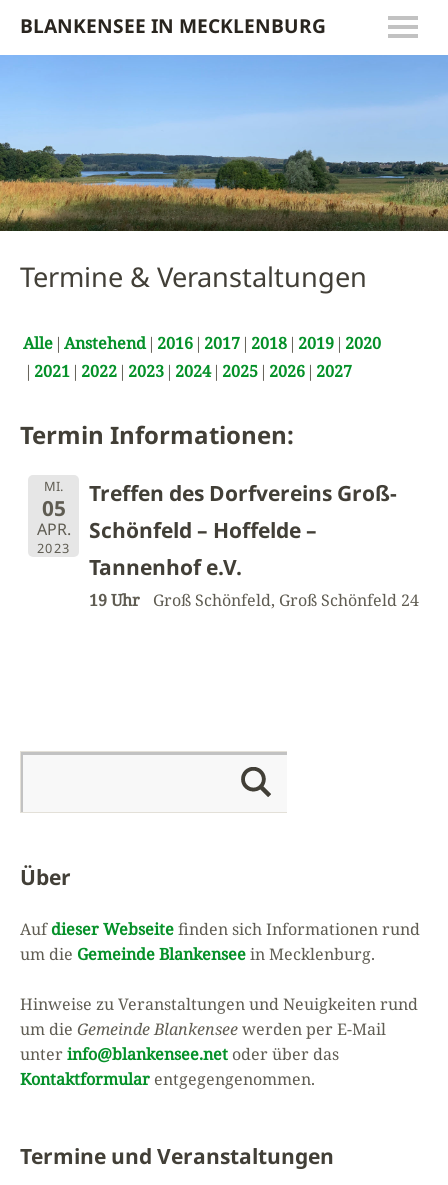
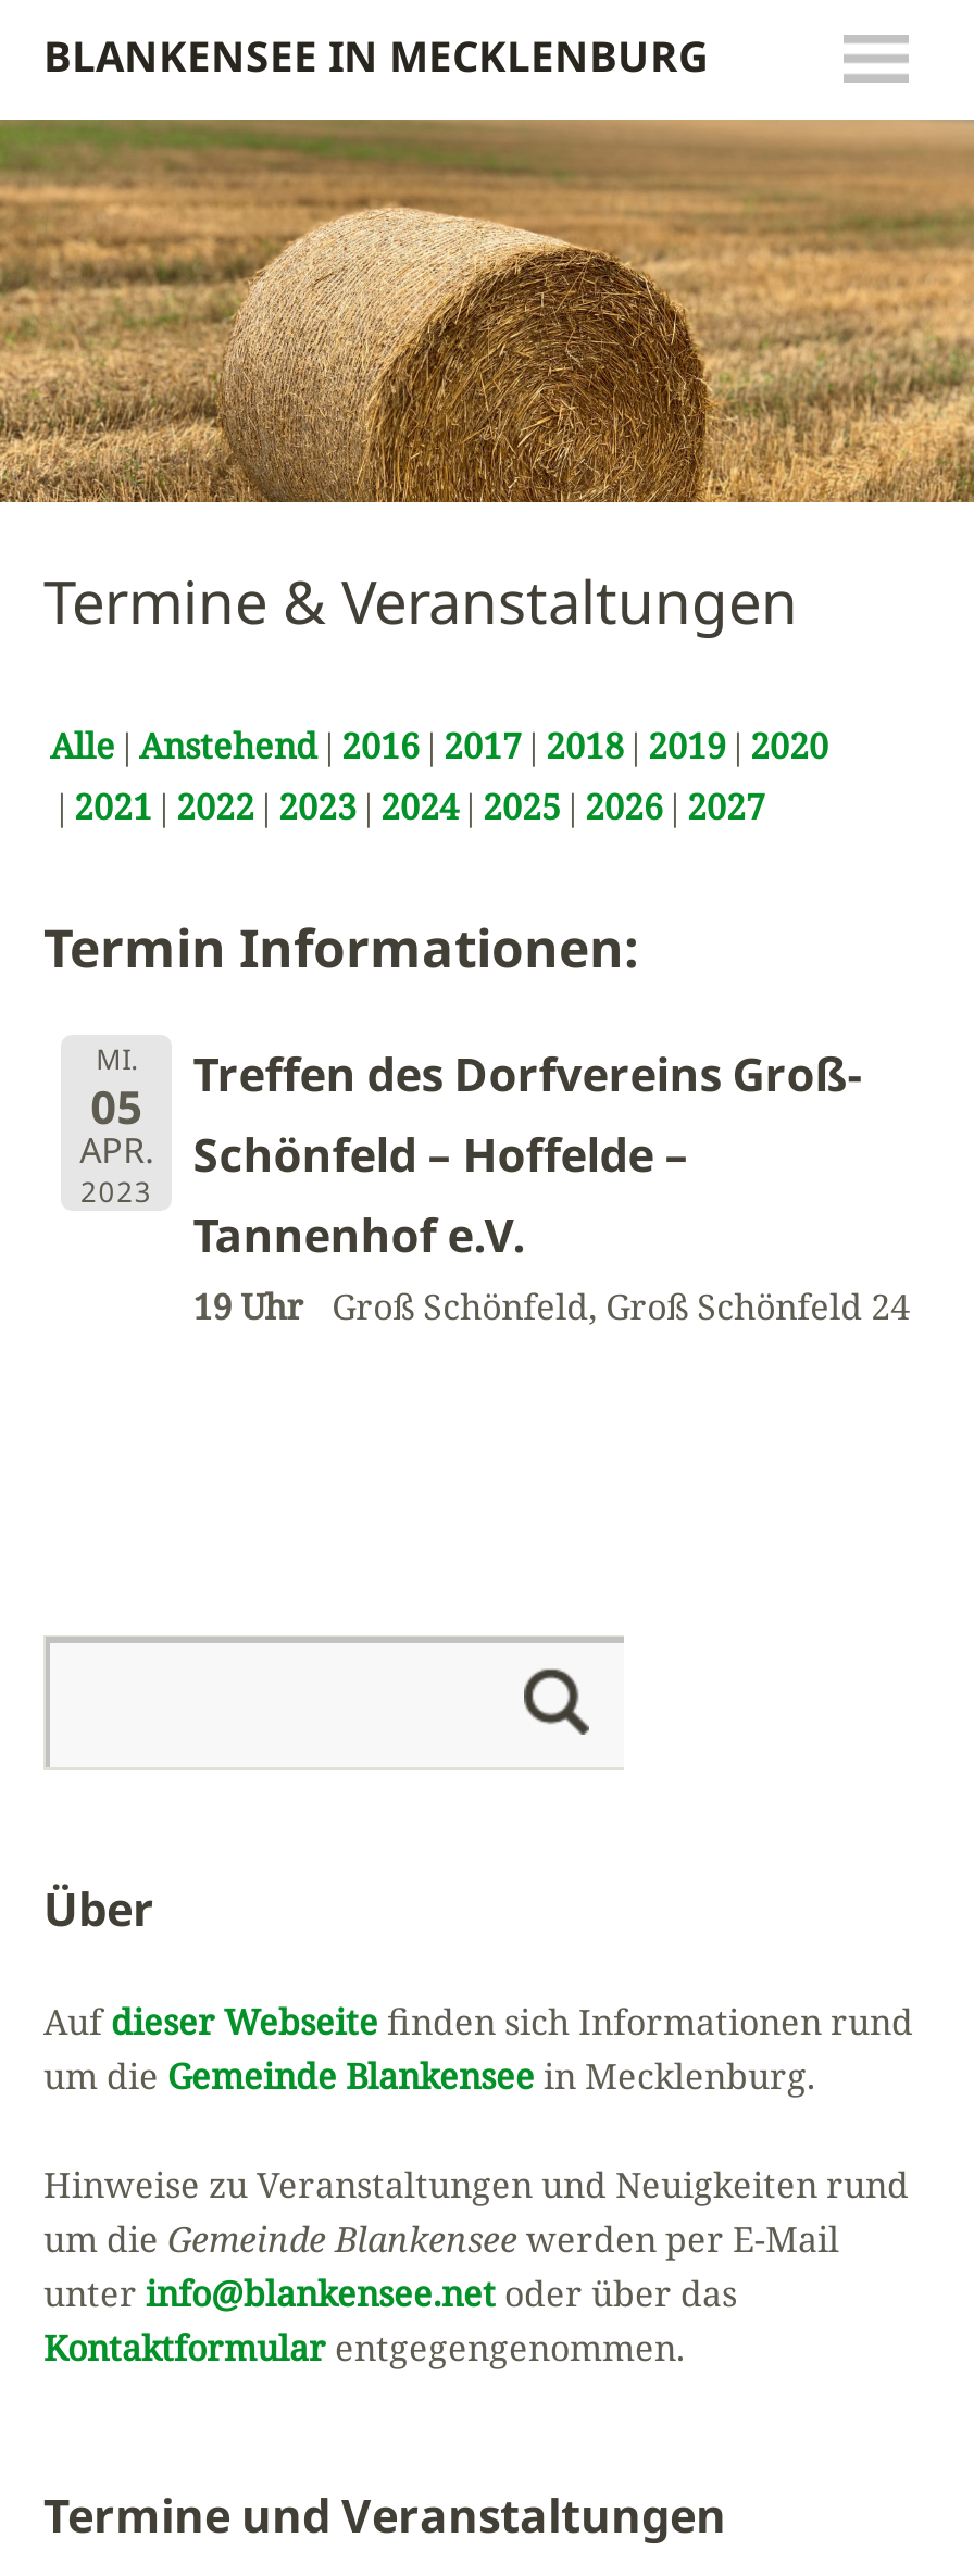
[3,54,445,232] [image] -> [7,117,967,504] [image]

